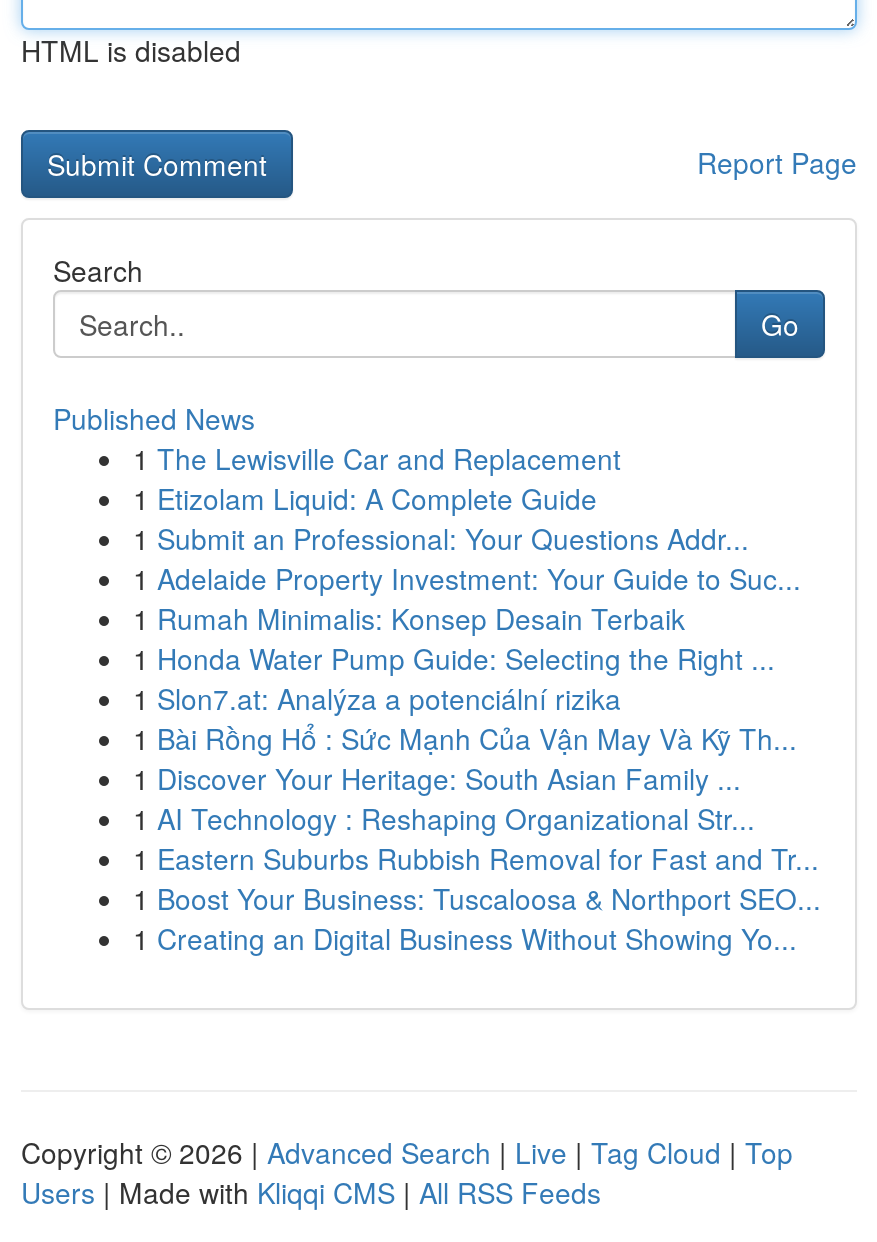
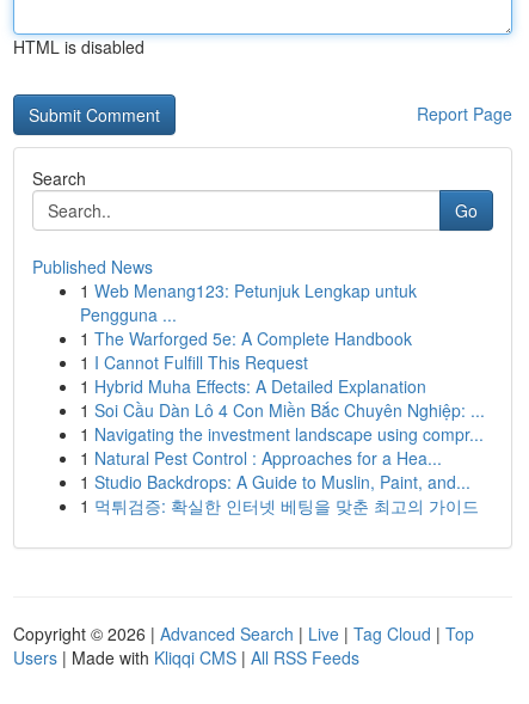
[133,438,821,958] 1 The Lewisville Car and Replacement | 1 Etizolam Liquid: A Complete Guide | 1 Submit an Professional: Your Questions Addr... | 1 Adelaide Property Investment: Your Guide to Suc... | 1 Rumah Minimalis: Konsep Desain Terbaik | 1 Honda Water Pump Guide: Selecting the Right ... | 1 Slon7.at: Analýza a potenciální rizika | 1 Bài Rồng Hổ : Sức Mạnh Của Vận May Và Kỹ Th... | 1 Discover Your Heritage: South Asian Family ... | 1 AI Technology : Reshaping Organizational Str... | 1 Eastern Suburbs Rubbish Removal for Fast and Tr... | 1 Boost Your Business: Tuscaloosa & Northport SEO... | 1 Creating an Digital Business Without Showing Yo... -> [80,278,485,518] 1 Web Menang123: Petunjuk Lengkap untuk | Pengguna ... | 1 The Warforged 5e: A Complete Handbook | 1 I Cannot Fulfill This Request | 1 Hybrid Muha Effects: A Detailed Explanation | 1 Soi Cầu Dàn Lô 4 Con Miền Bắc Chuyên Nghiệp: ... | 1 Navigating the investment landscape using compr... | 1 Natural Pest Control : Approaches for a Hea... | 1 Studio Backdrops: A Guide to Muslin, Paint, and... | 1 먹튀검증: 확실한 인터넷 베팅을 맞춘 최고의 가이드

